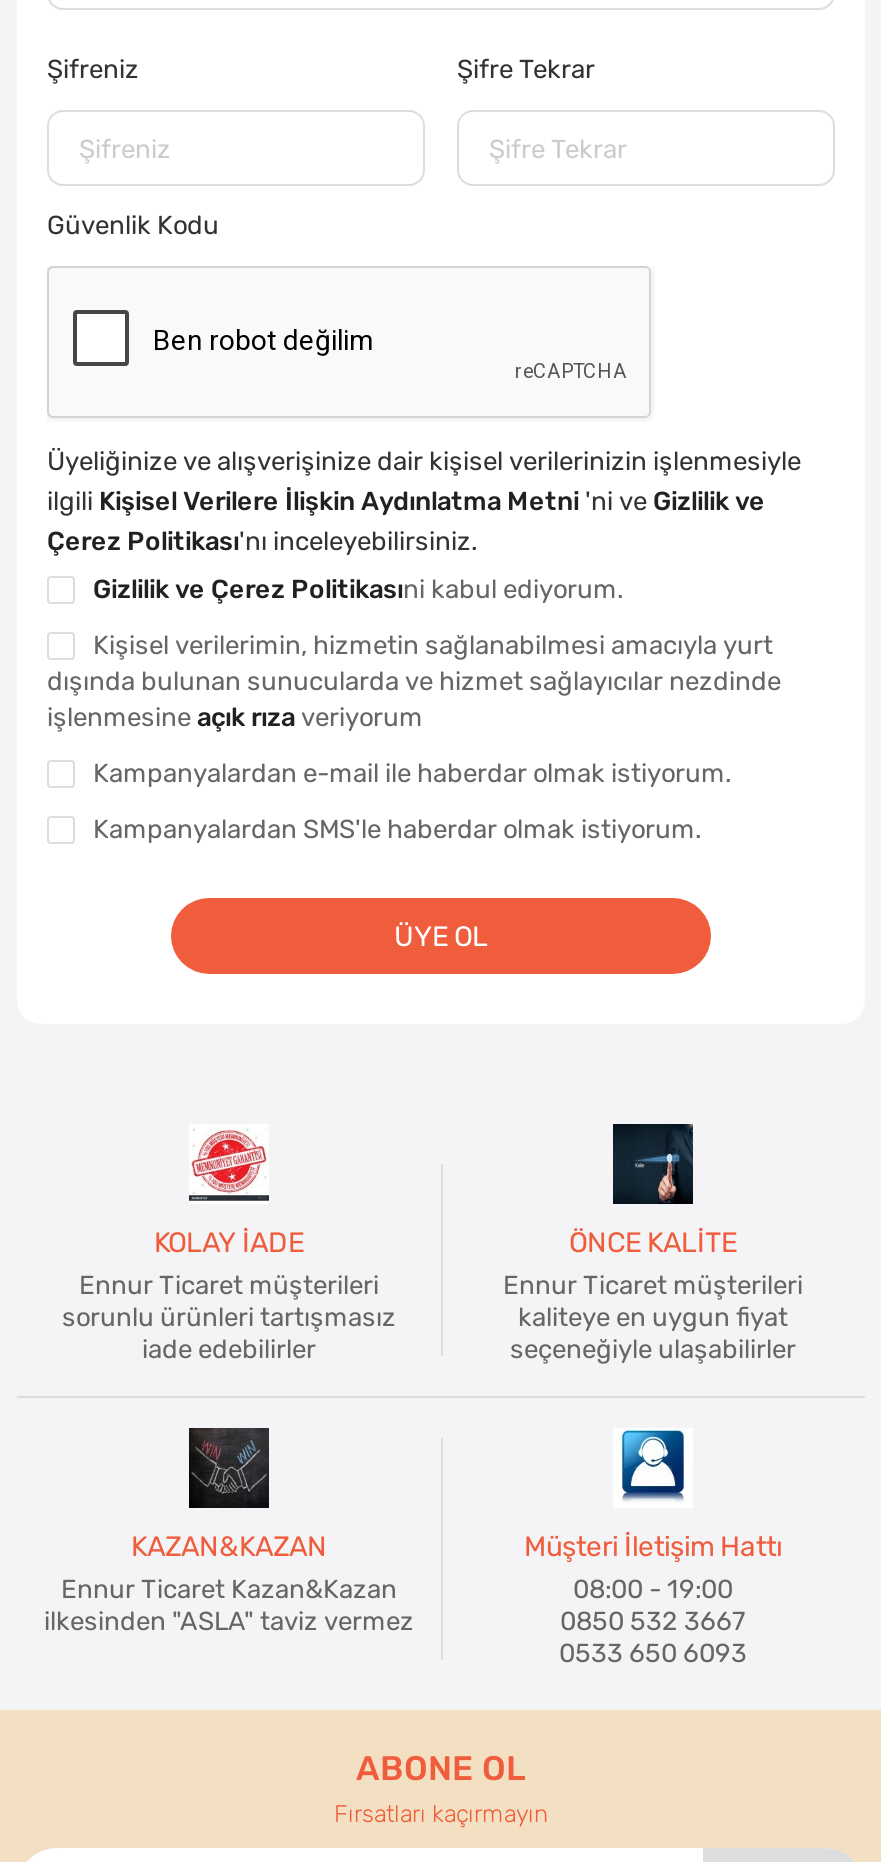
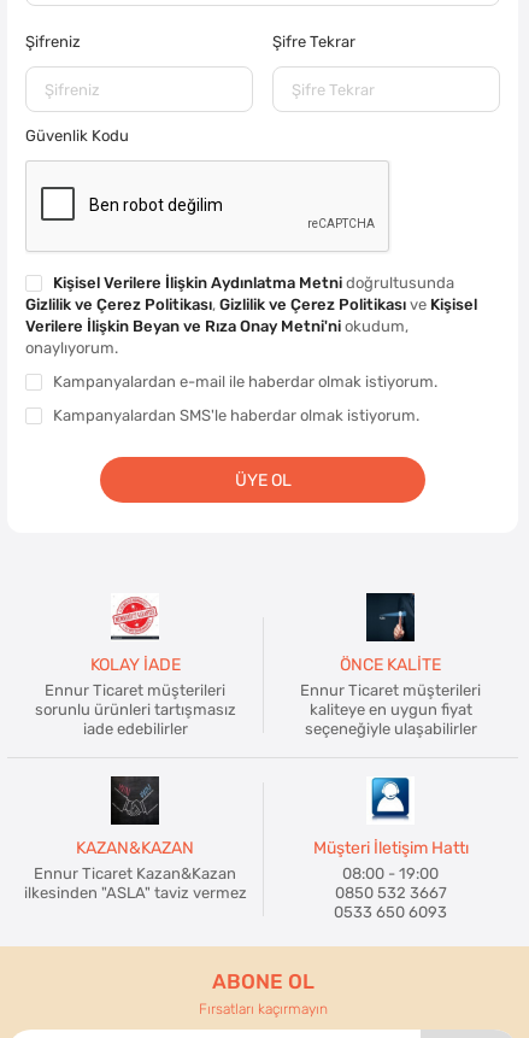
[47,446,801,732] Üyeliğinize ve alışverişinize dair kişisel verilerinizin işlenmesiyle | ilgili Kişisel Verilere İlişkin Aydınlatma Metni 'ni ve Gizlilik ve | Çerez Politikası'nı inceleyebilirsiniz. | Gizlilik ve Çerez Politikasıni kabul ediyorum. | Kişisel verilerimin, hizmetin sağlanabilmesi amacıyla yurt | dışında bulunan sunucularda ve hizmet sağlayıcılar nezdinde | işlenmesine açık rıza veriyorum -> [25,274,477,357] Kişisel Verilere İlişkin Aydınlatma Metni doğrultusunda | Gizlilik ve Çerez Politikası, Gizlilik ve Çerez Politikası ve Kişisel | Verilere İlişkin Beyan ve Rıza Onay Metni'ni okudum, | onaylıyorum.

